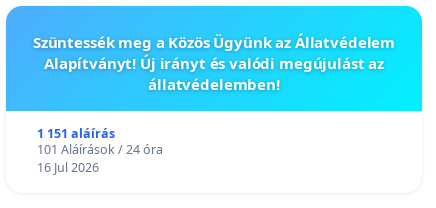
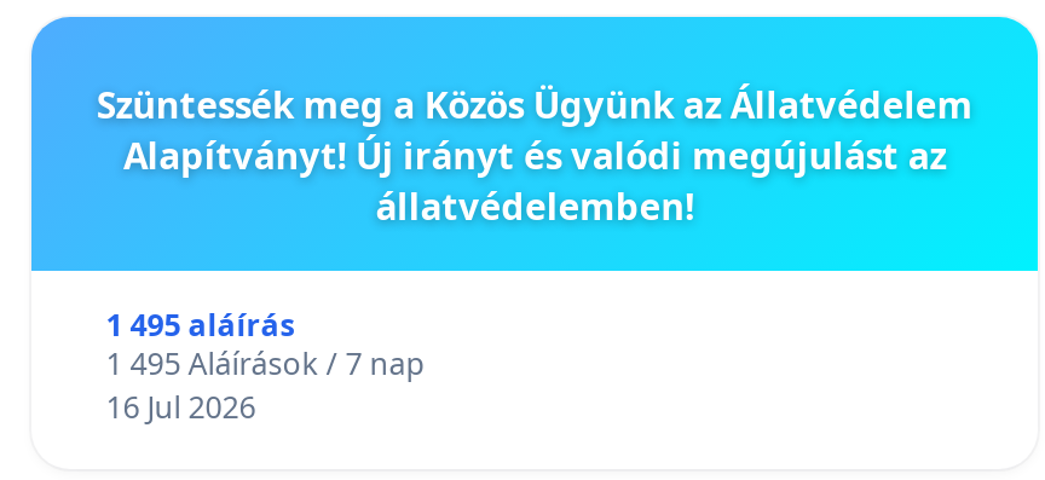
[37,125,115,142] 1 151 aláírás -> [106,304,295,345] 1 495 aláírás
[37,141,163,158] 101 Aláírások / 24 óra -> [106,343,425,384] 1 495 Aláírások / 7 nap

